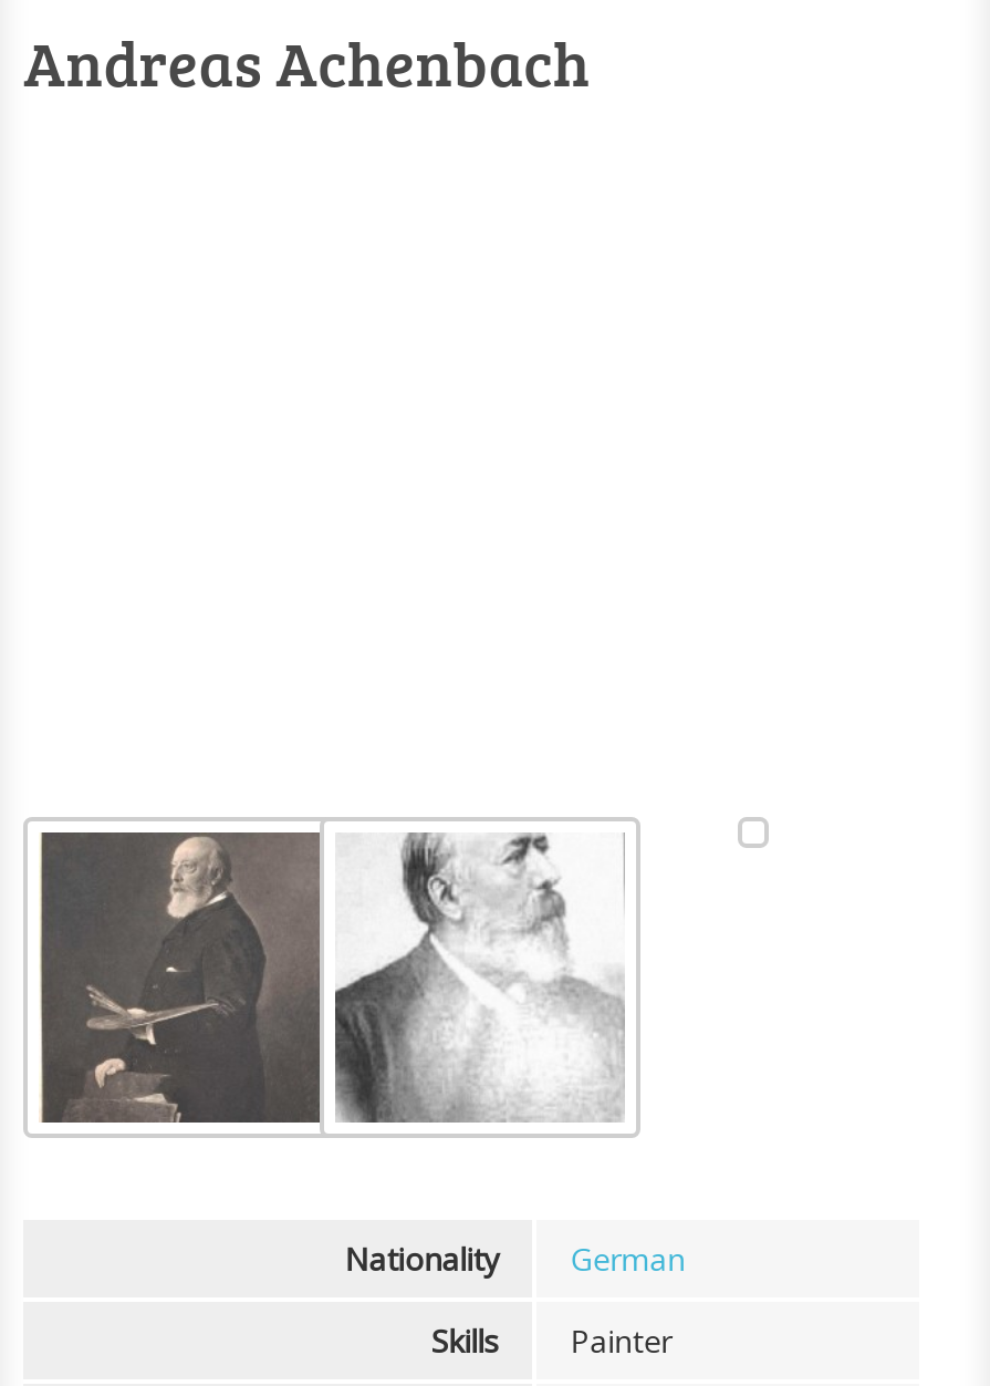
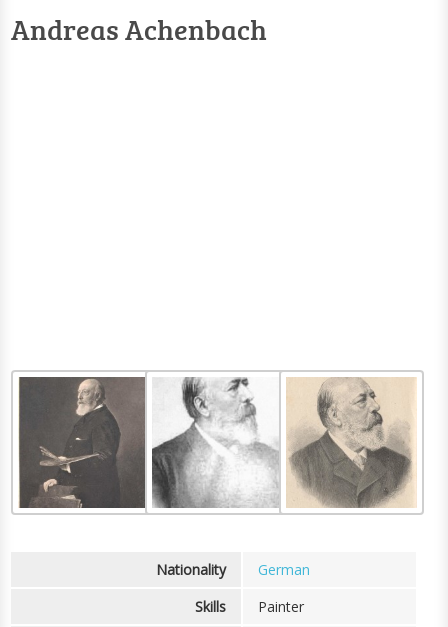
none -> [279,370,424,515] [image]

